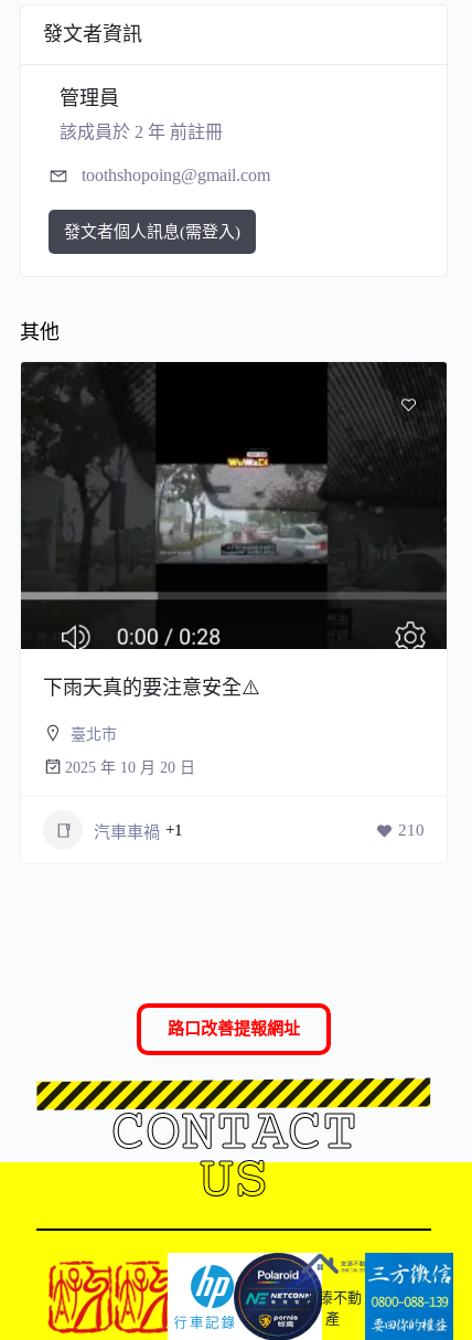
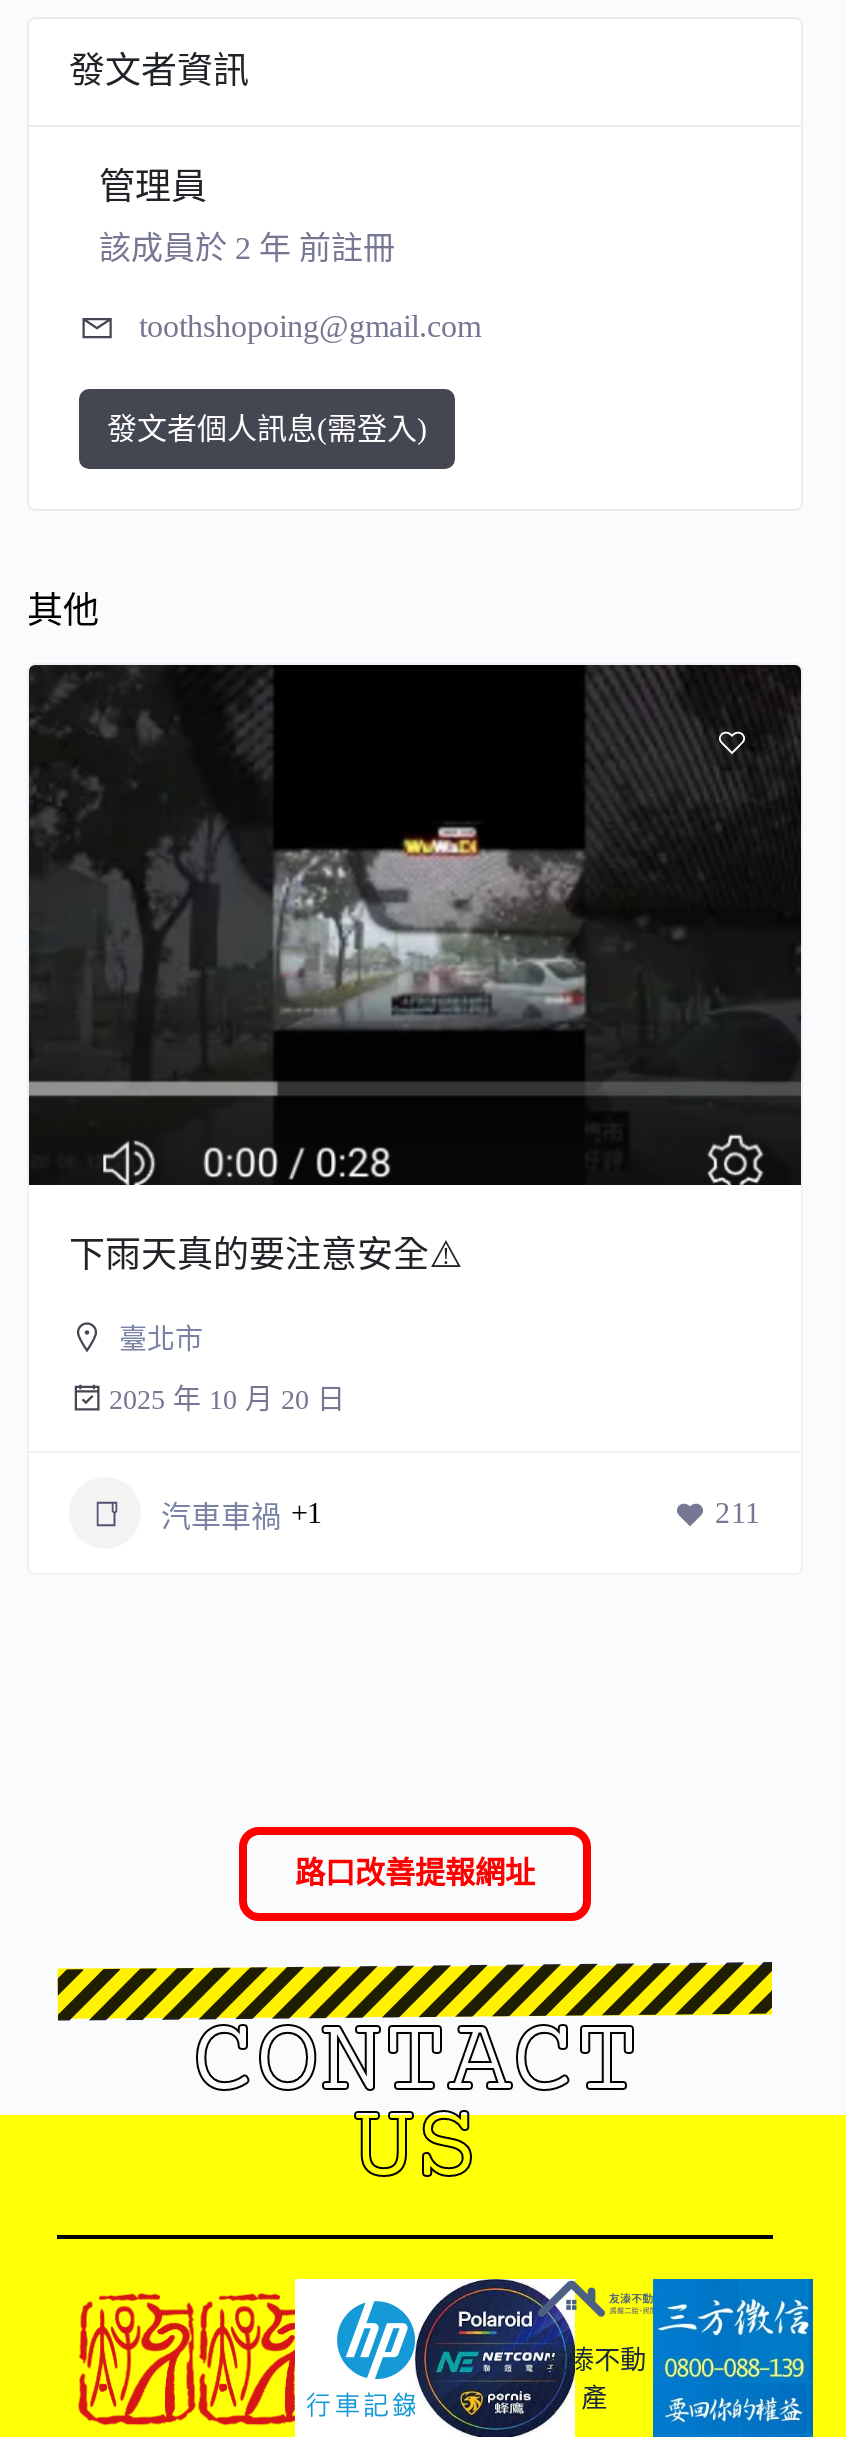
[398,821,425,839] 210 -> [715,1496,761,1528] 211

